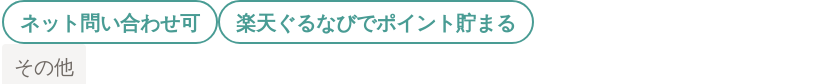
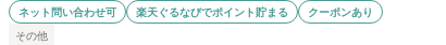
none -> [308,6,373,18] クーポンあり

